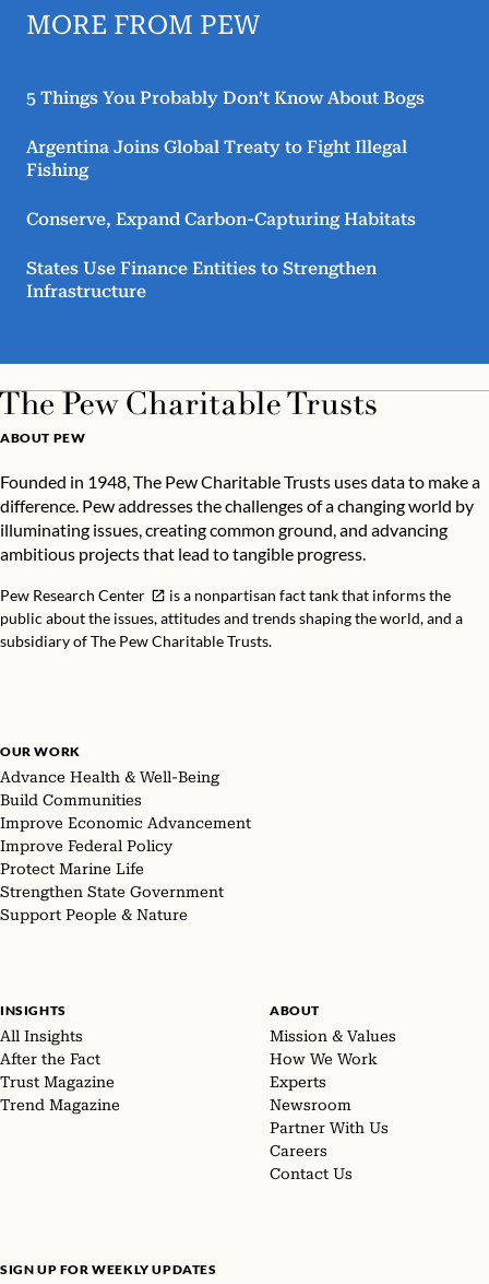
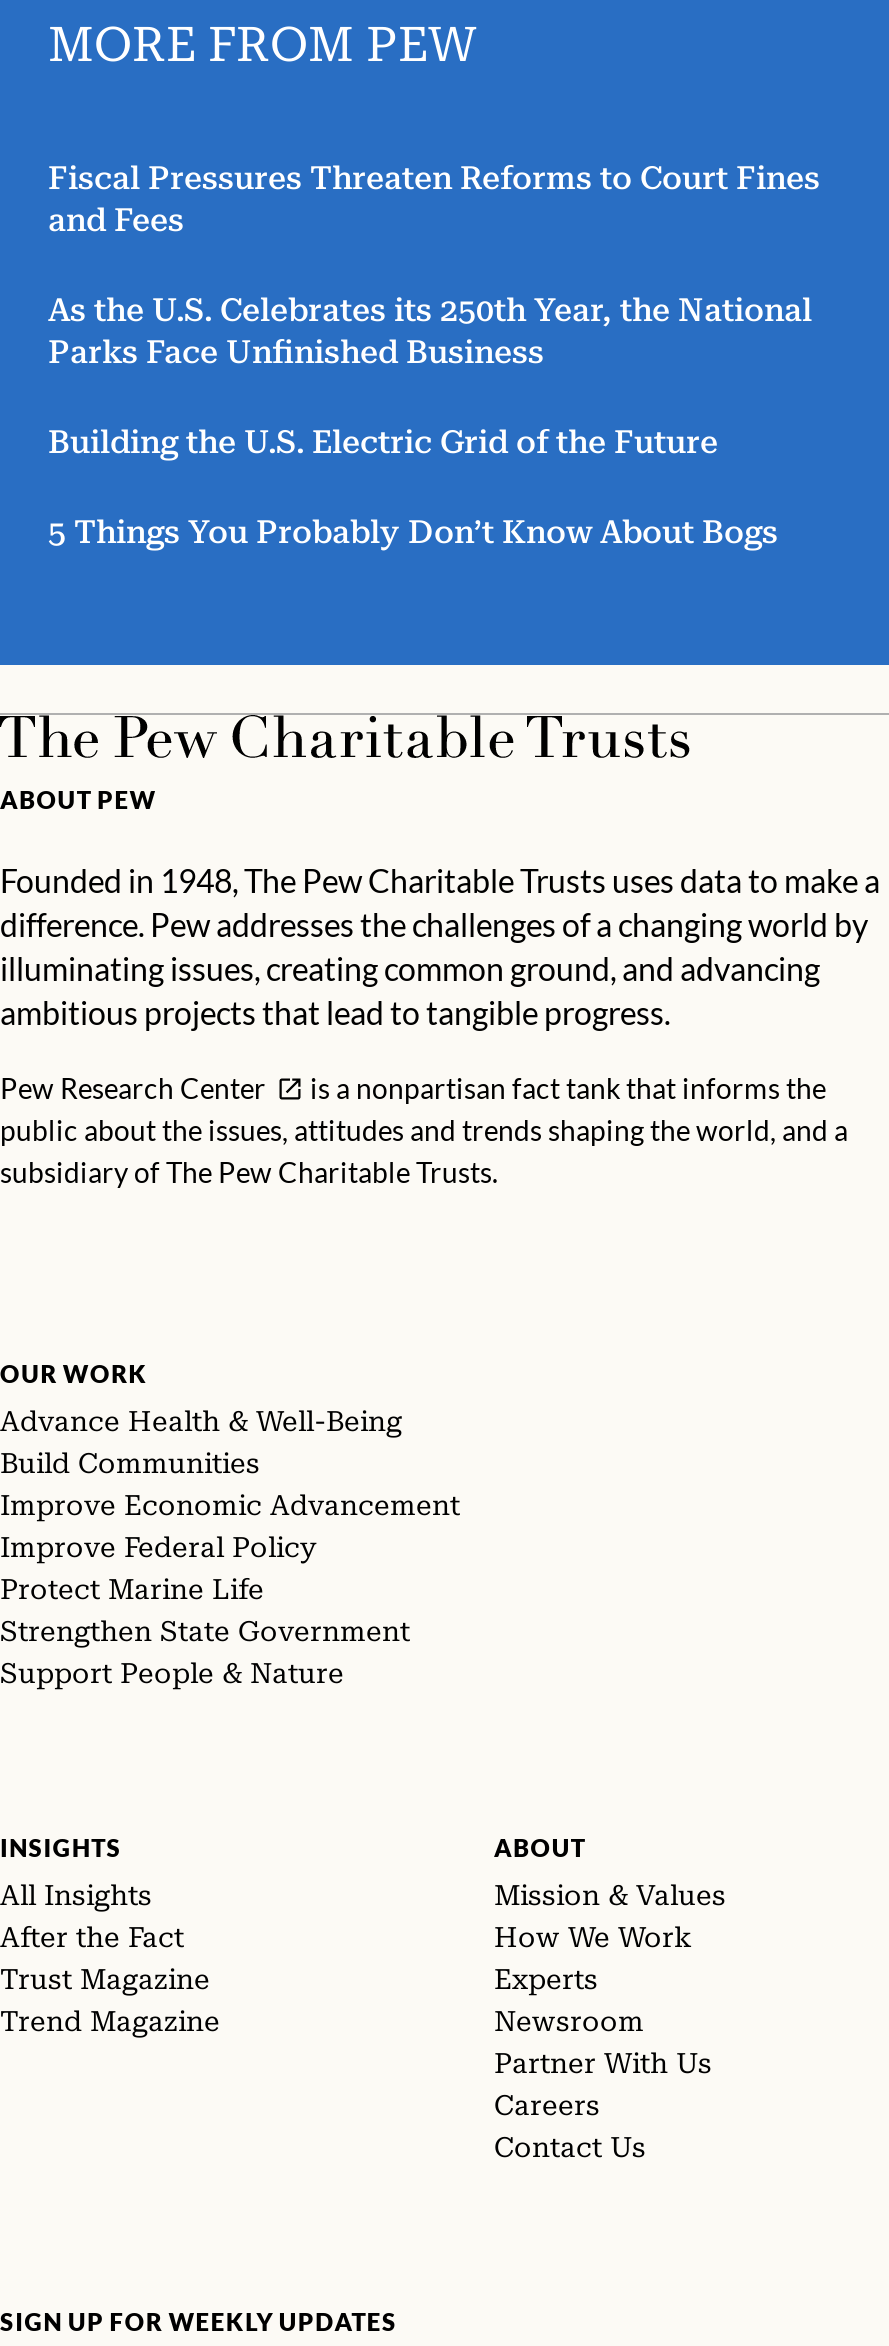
none -> [48,159,820,461] Fiscal Pressures Threaten Reforms to Court Fines | and Fees | As the U.S. Celebrates its 250th Year, the National | Parks Face Unfinished Business | Building the U.S. Electric Grid of the Future
moved [26,88,425,108] -> [48,513,778,551]: 5 Things You Probably Don’t Know About Bogs
[26,137,416,302] Argentina Joins Global Treaty to Fight Illegal | Fishing | Conserve, Expand Carbon-Capturing Habitats | States Use Finance Entities to Strengthen | Infrastructure -> none

